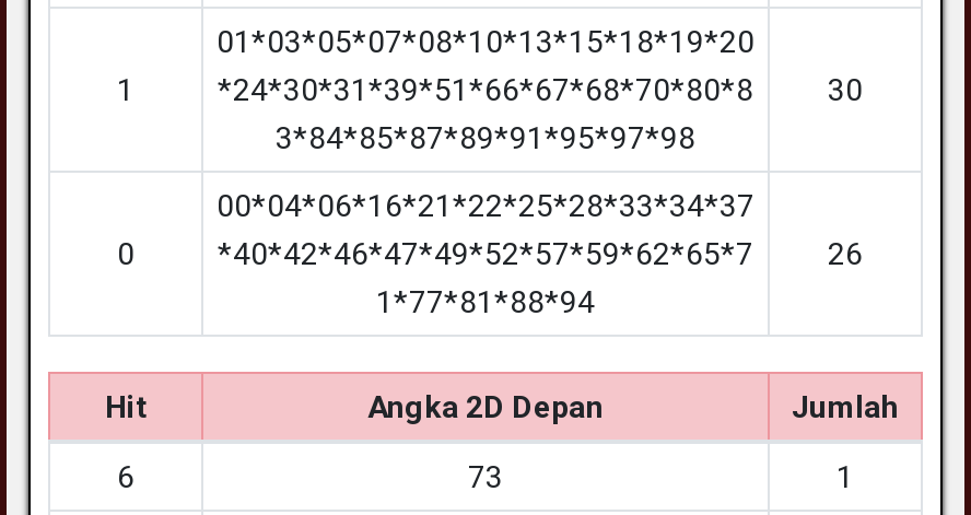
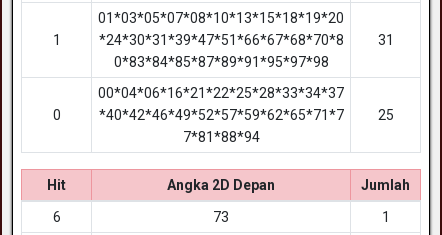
[218,72,753,106] *24*30*31*39*51*66*67*68*70*80*8 -> [98,32,343,48] *24*30*31*39*47*51*66*67*68*70*8
[828,72,863,106] 30 -> [377,32,393,48] 31
[276,120,695,155] 3*84*85*87*89*91*95*97*98 -> [113,54,328,70] 0*83*84*85*87*89*91*95*97*98
[218,236,753,271] *40*42*46*47*49*52*57*59*62*65*7 -> [98,107,343,123] *40*42*46*49*52*57*59*62*65*71*7
[828,236,863,271] 26 -> [377,107,393,123] 25
[376,284,595,319] 1*77*81*88*94 -> [182,129,259,145] 7*81*88*94

